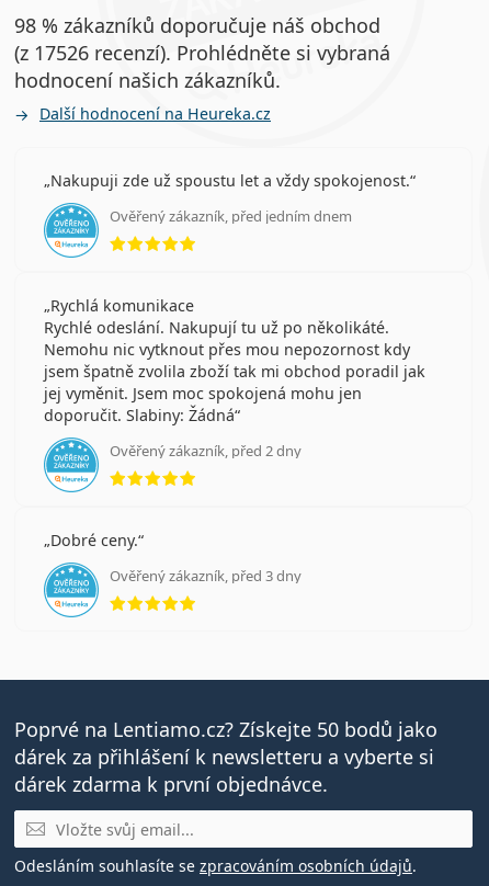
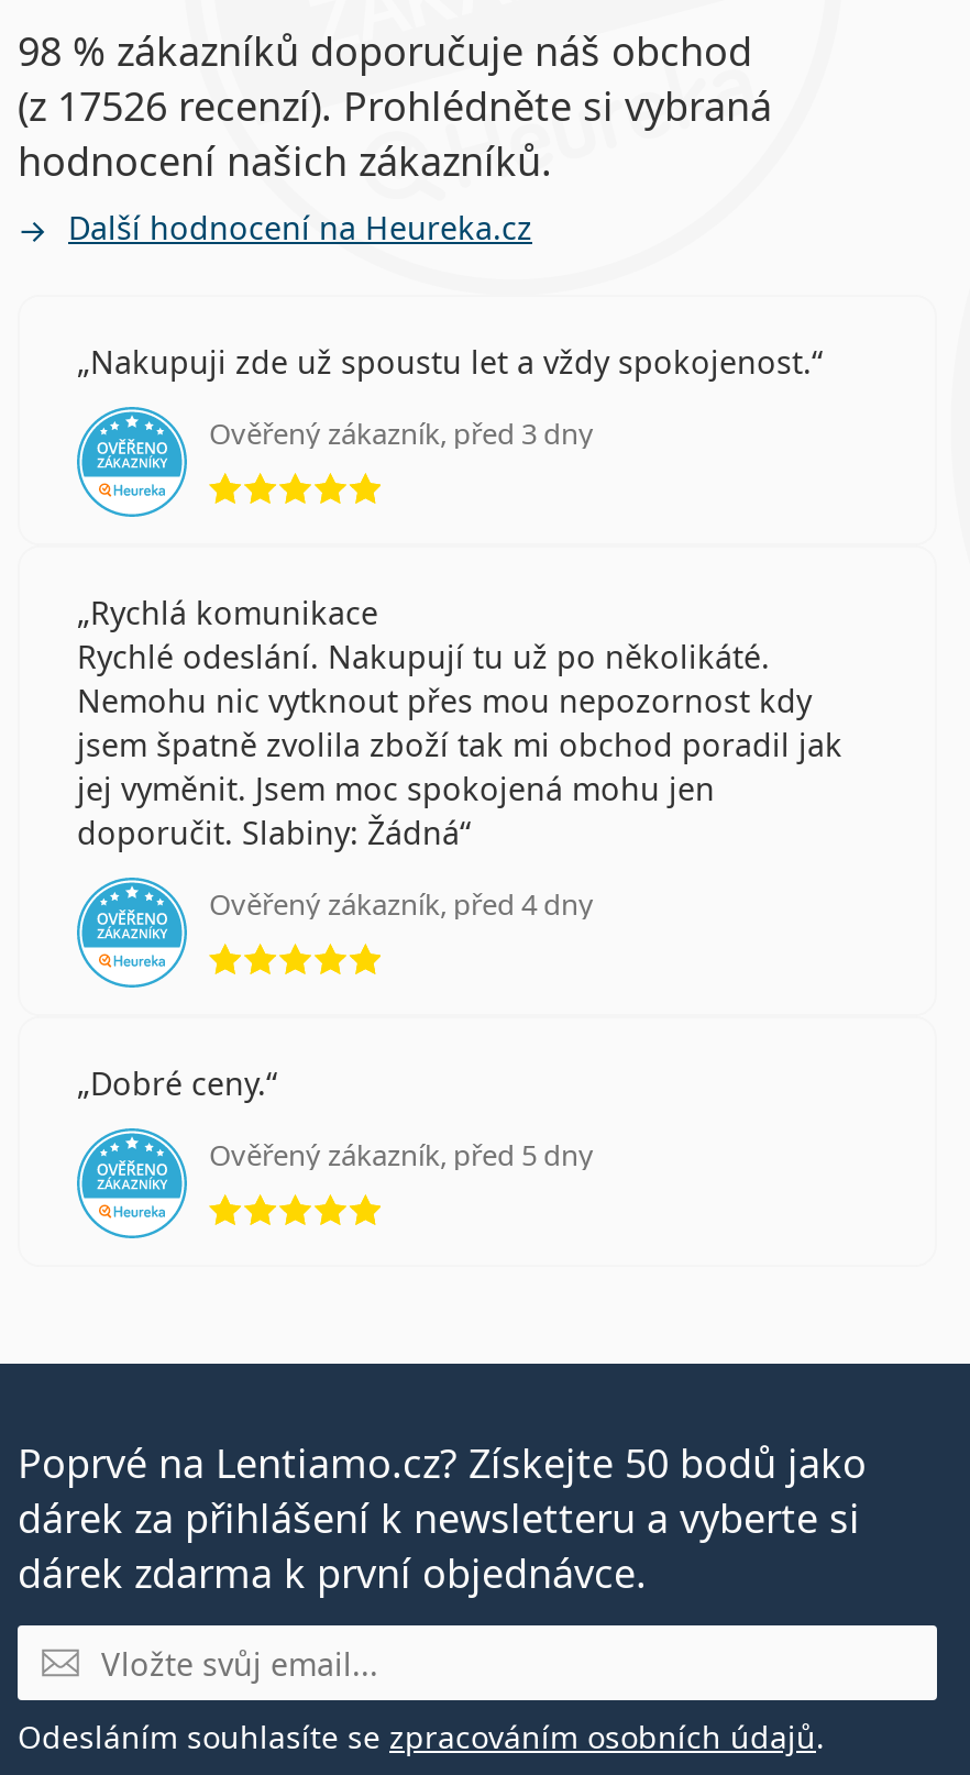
[110,206,352,226] Ověřený zákazník, před jedním dnem -> none
[110,441,302,460] Ověřený zákazník, před 2 dny -> [209,884,594,924] Ověřený zákazník, před 4 dny
none -> [209,1135,594,1174] Ověřený zákazník, před 5 dny
moved [110,566,302,585] -> [209,413,594,453]: Ověřený zákazník, před 3 dny

